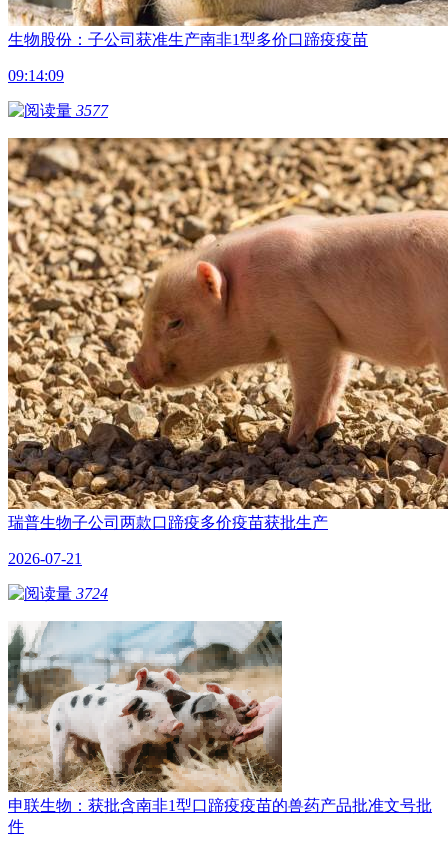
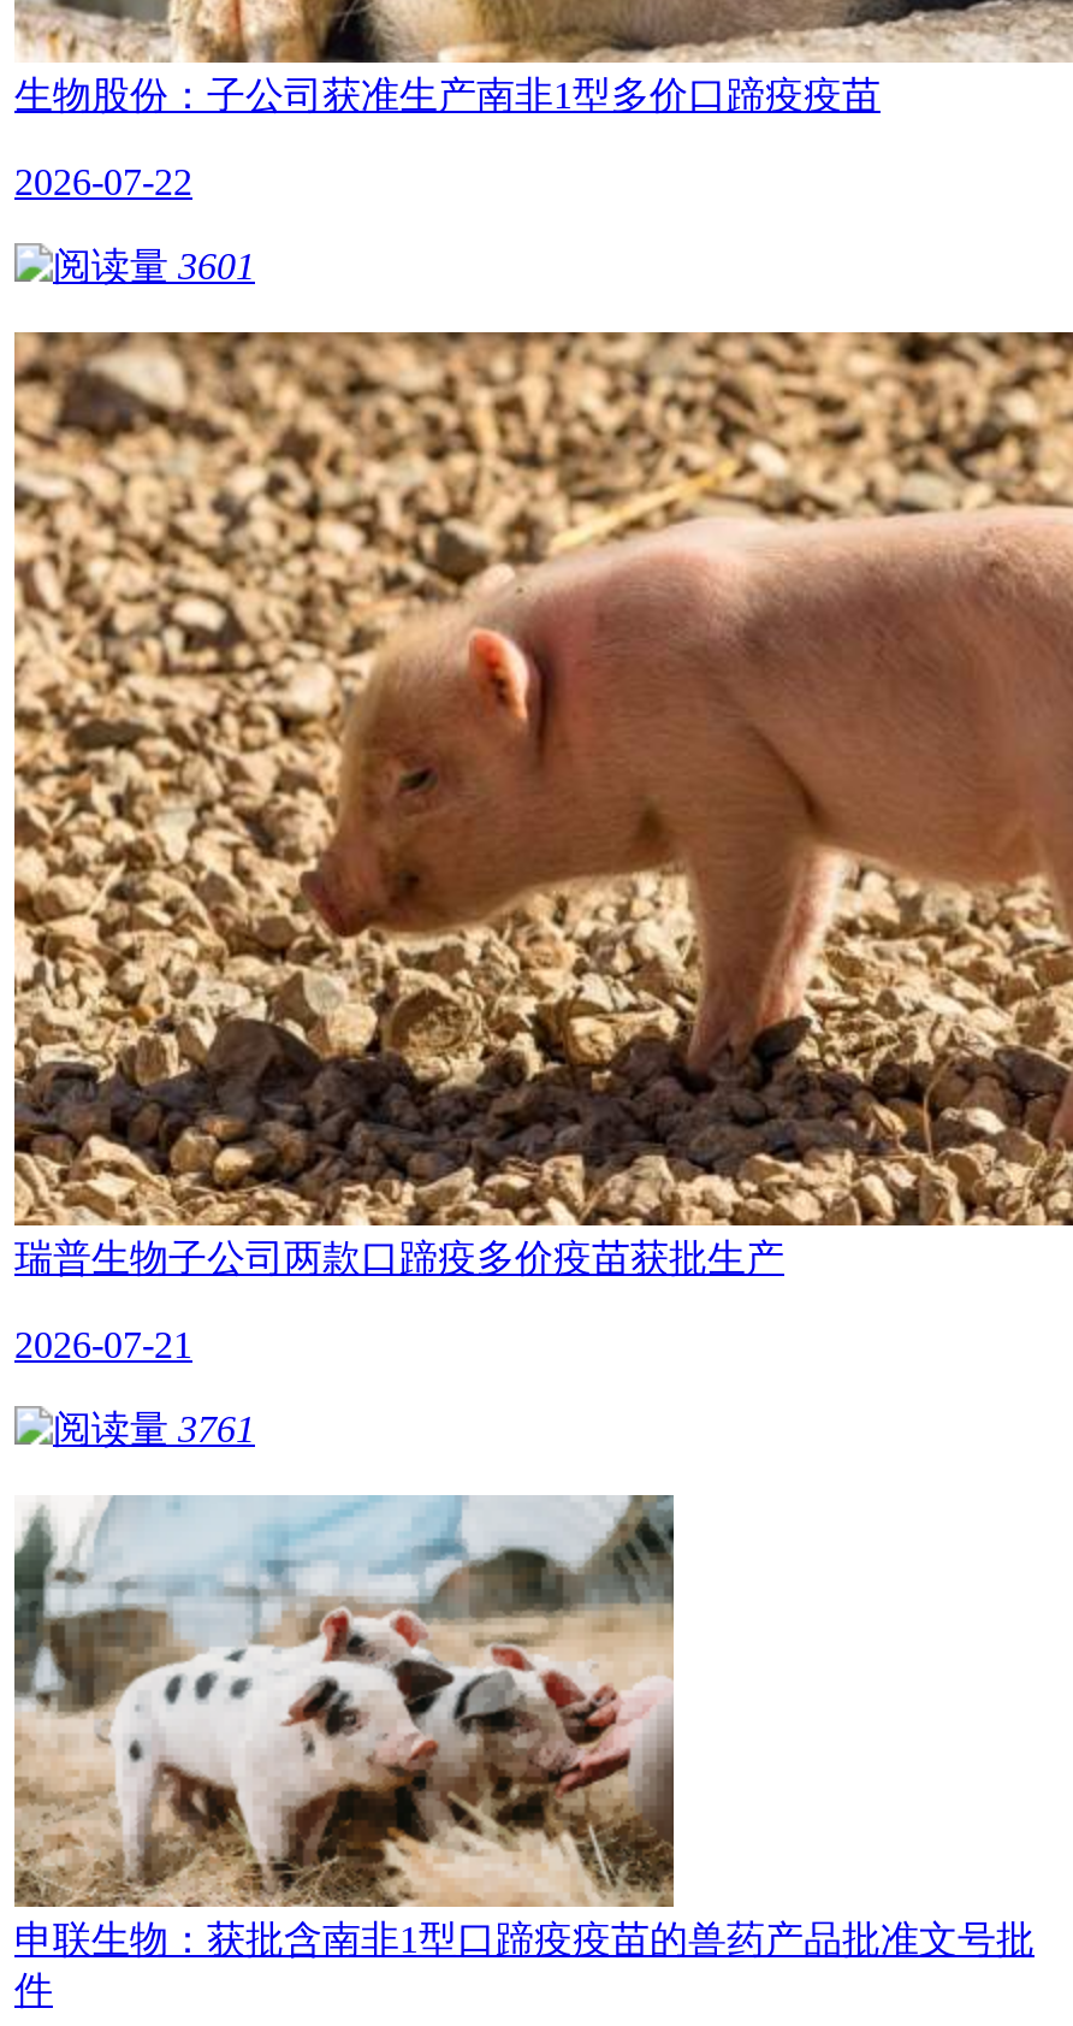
[8,67,64,84] 09:14:09 -> [14,161,192,202] 2026-07-22
[76,102,108,119] 3577 -> [178,246,255,287] 3601
[76,585,108,602] 3724 -> [178,1408,255,1449] 3761

